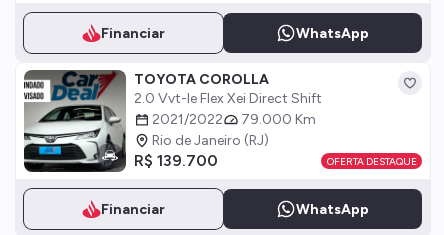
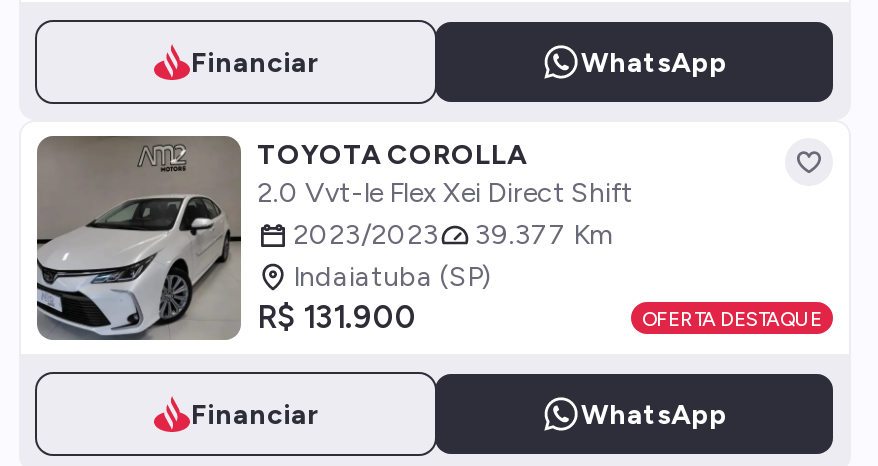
[24,71,316,173] [image] | 2021/2022 | 79.000 Km | Rio de Janeiro (RJ) | R$ 139.700 -> [35,136,615,342] [image] | 2023/2023 | 39.377 Km | Indaiatuba (SP) | R$ 131.900

